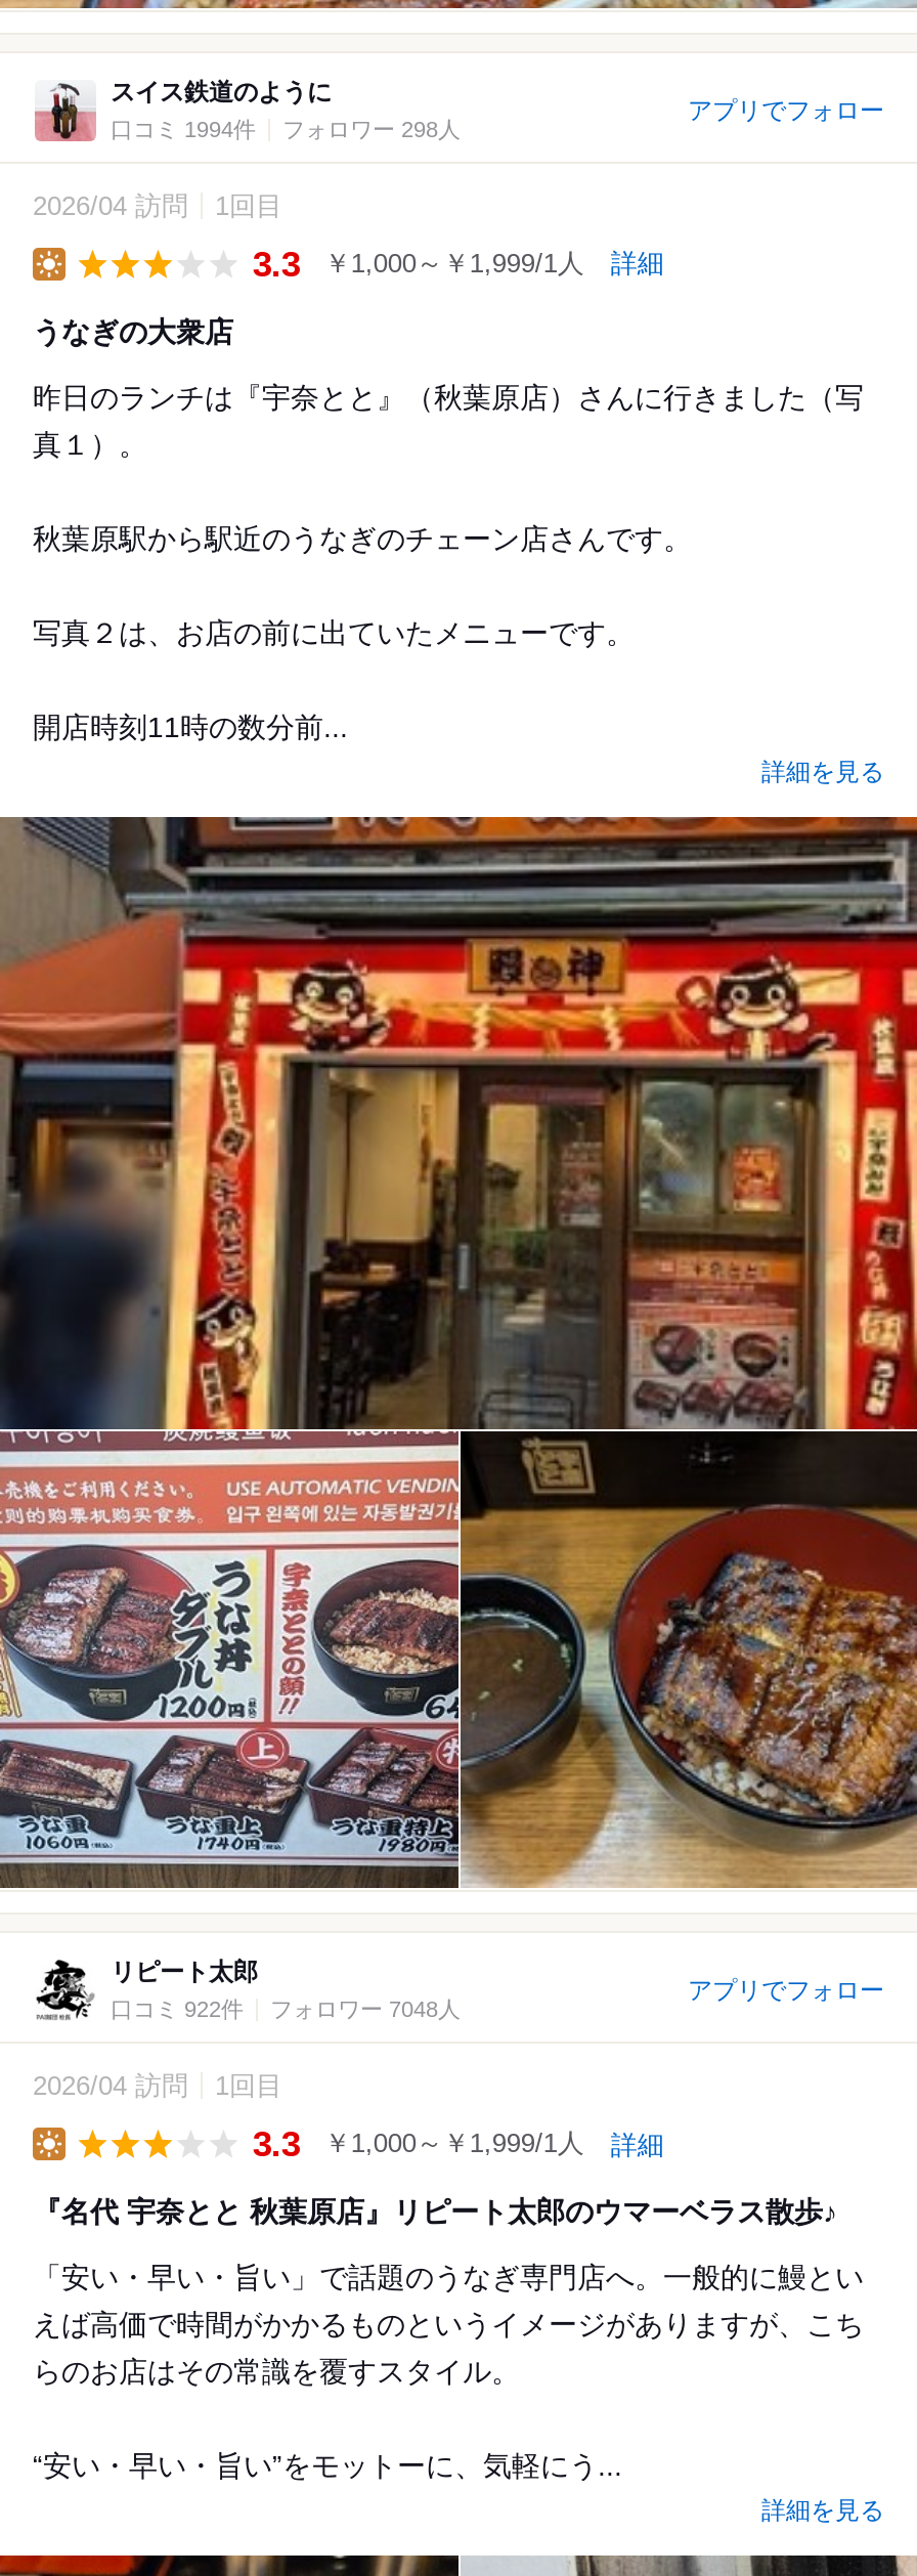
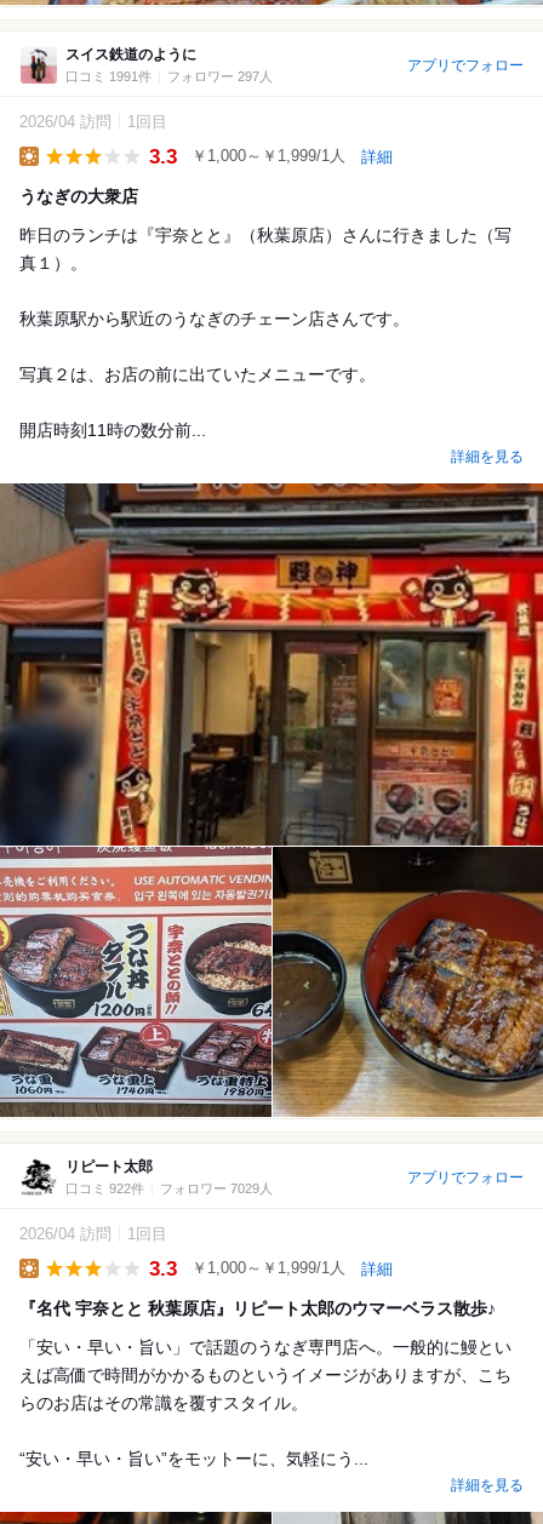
[111,117,256,141] 口コミ 1994件 -> [65,69,152,84] 口コミ 1991件
[282,117,461,141] フォロワー 298人 -> [167,69,273,84] フォロワー 297人
[270,1997,461,2021] フォロワー 7048人 -> [160,1181,273,1196] フォロワー 7029人

